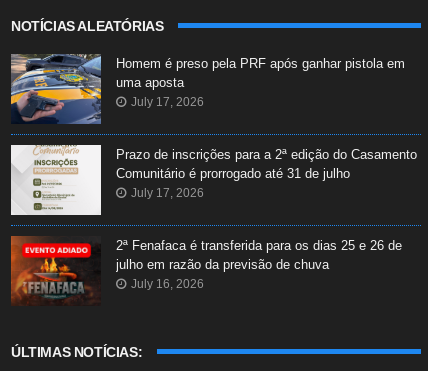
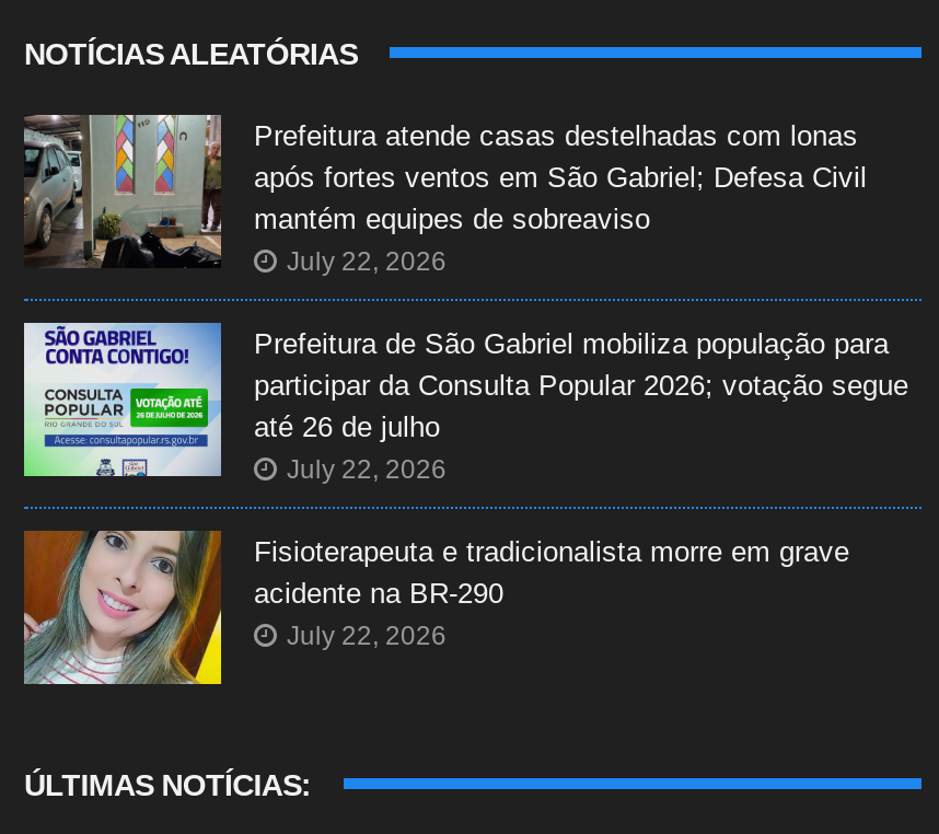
[10,54,405,125] [image] | Homem é preso pela PRF após ganhar pistola em | uma aposta | July 17, 2026 -> [24,113,867,276] [image] | Prefeitura atende casas destelhadas com lonas | após fortes ventos em São Gabriel; Defesa Civil | mantém equipes de sobreaviso | July 22, 2026
[10,144,417,216] [image] | Prazo de inscrições para a 2ª edição do Casamento | Comunitário é prorrogado até 31 de julho | July 17, 2026 -> [22,321,908,484] [image] | Prefeitura de São Gabriel mobiliza população para | participar da Consulta Popular 2026; votação segue | até 26 de julho | July 22, 2026
[10,237,402,306] [image] | 2ª Fenafaca é transferida para os dias 25 e 26 de | julho em razão da previsão de chuva | July 16, 2026 -> [22,529,849,686] [image] | Fisioterapeuta e tradicionalista morre em grave | acidente na BR-290 | July 22, 2026

